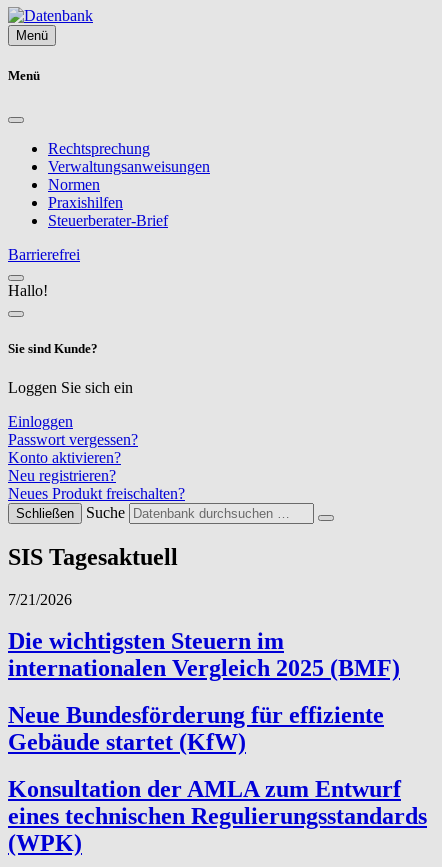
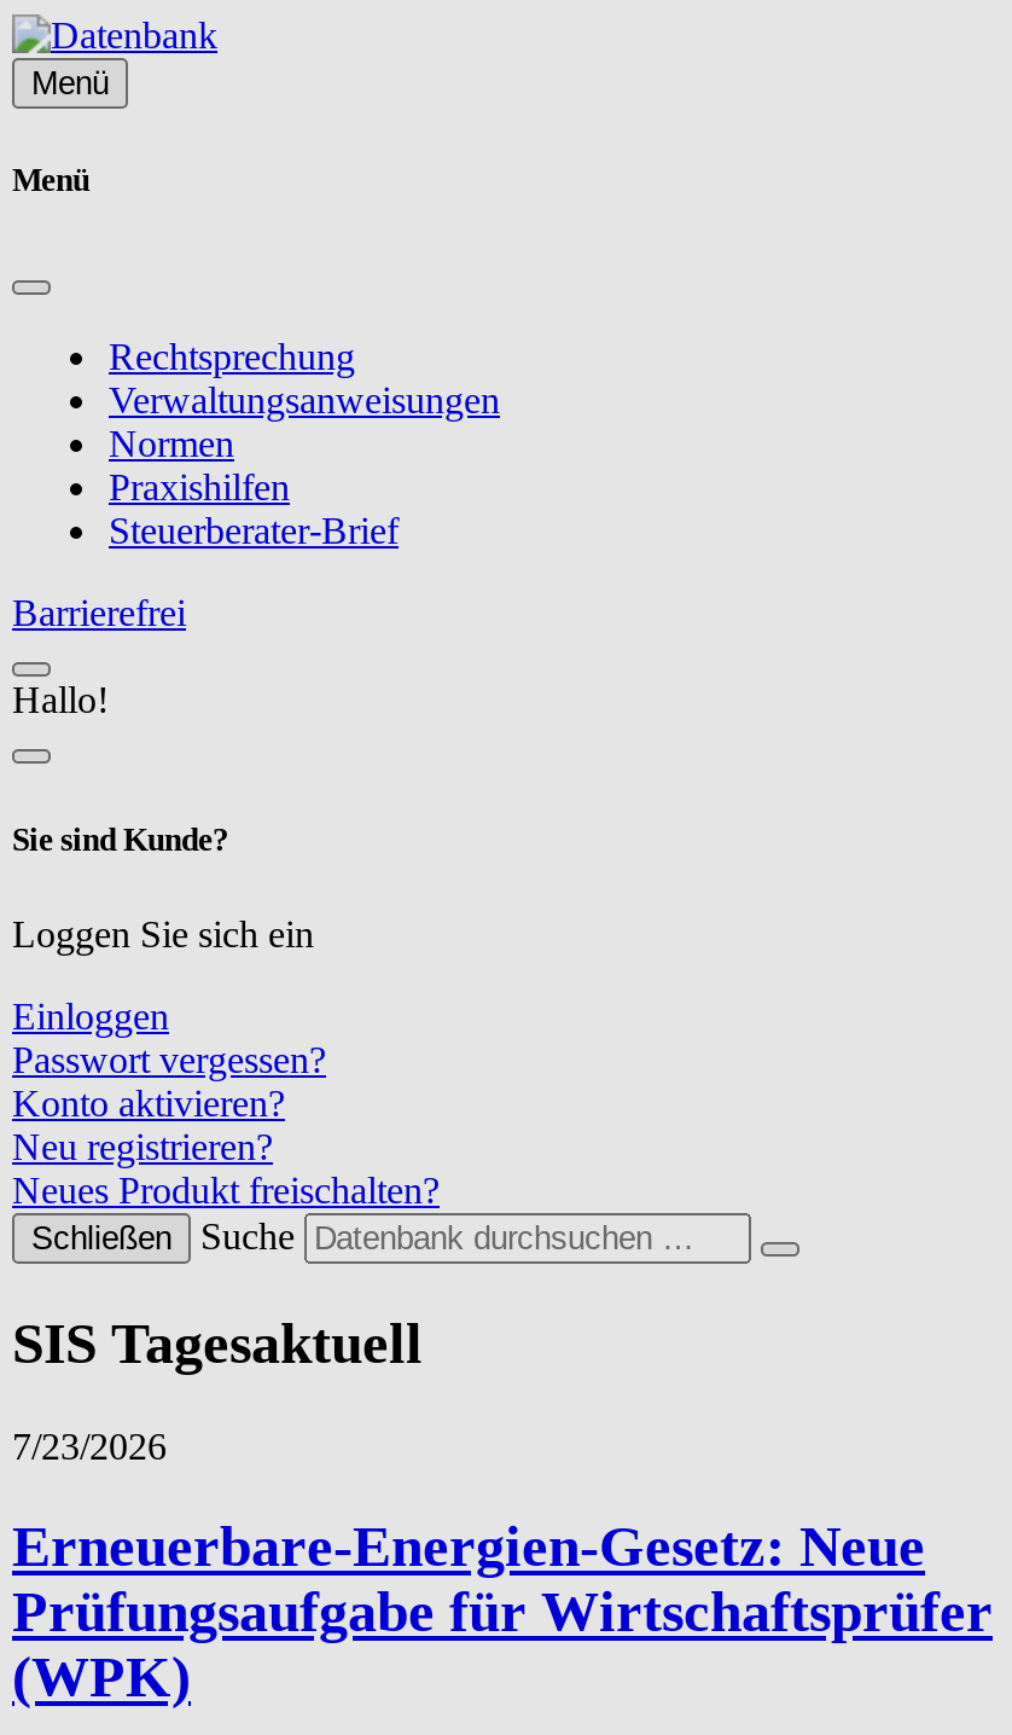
[8,590,427,829] 7/21/2026 | Die wichtigsten Steuern im | internationalen Vergleich 2025 (BMF) | Neue Bundesförderung für effiziente | Gebäude startet (KfW) | Konsultation der AMLA zum Entwurf | eines technischen Regulierungsstandards -> [12,1424,993,1644] 7/23/2026 | Erneuerbare-Energien-Gesetz: Neue | Prüfungsaufgabe für Wirtschaftsprüfer

